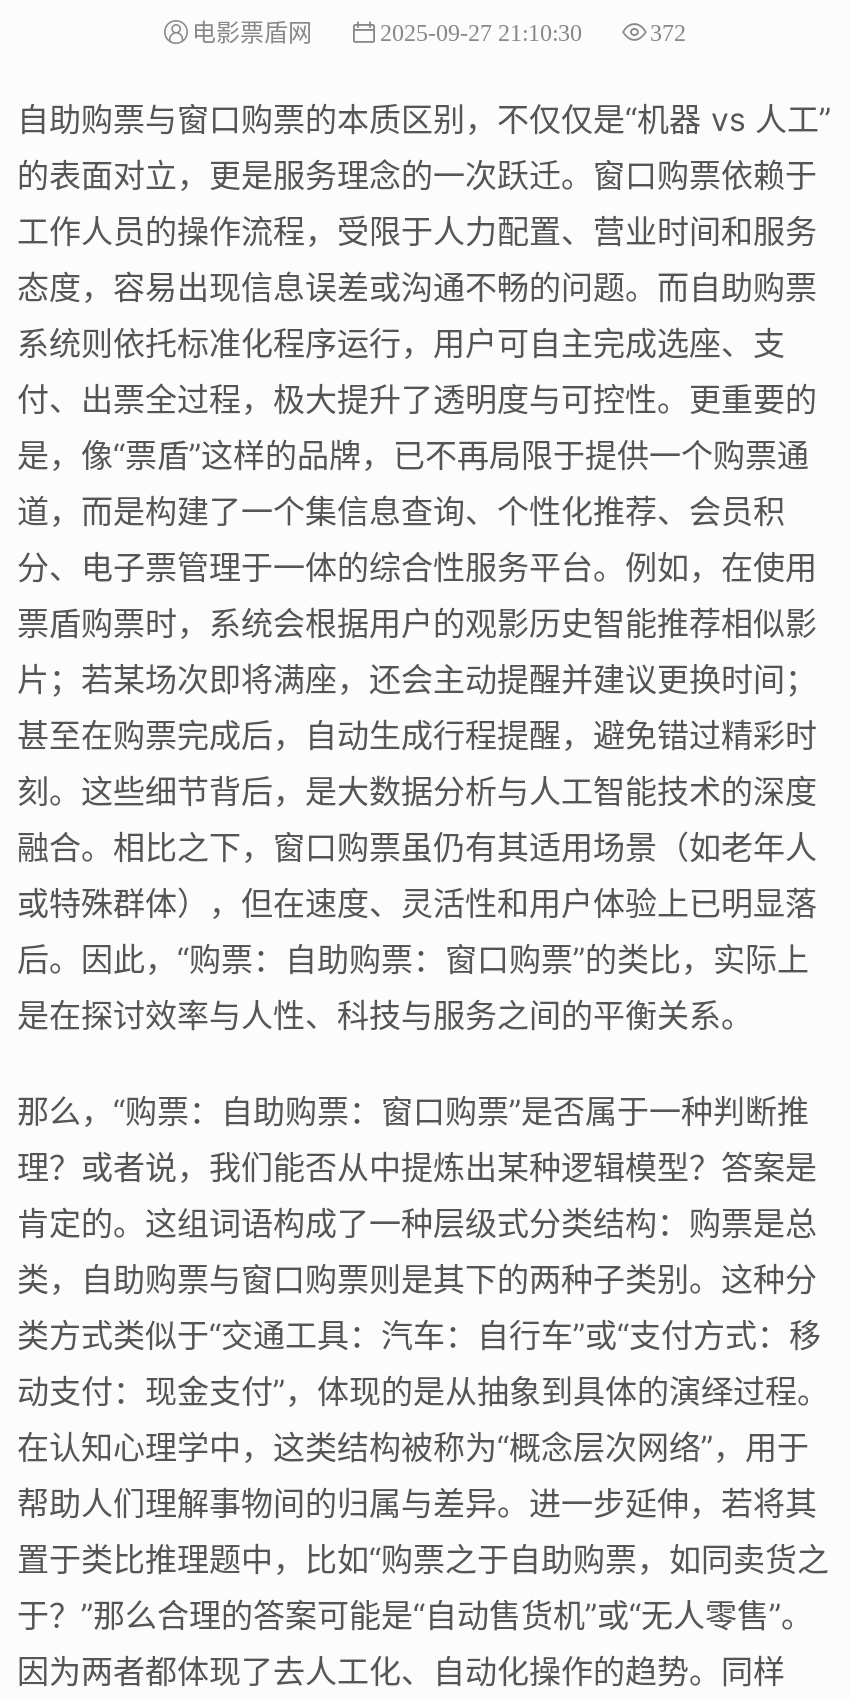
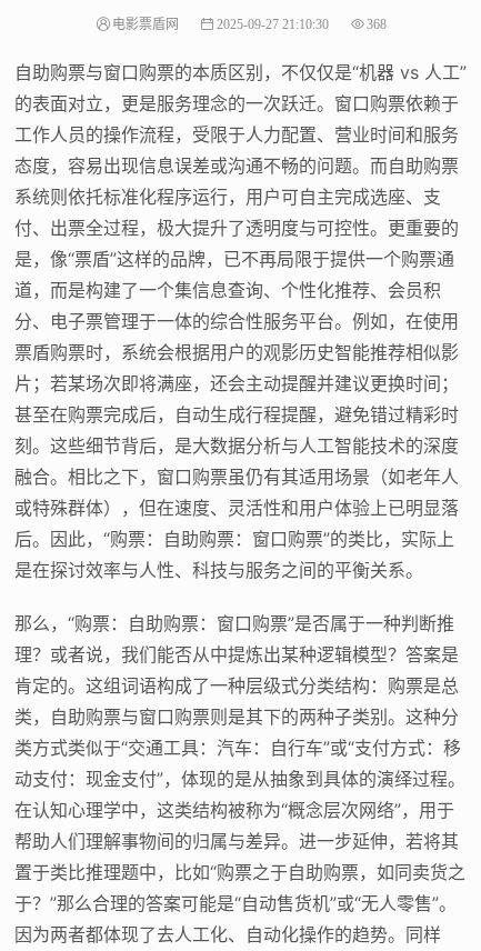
[650,19,686,45] 372 -> [366,17,386,31] 368

